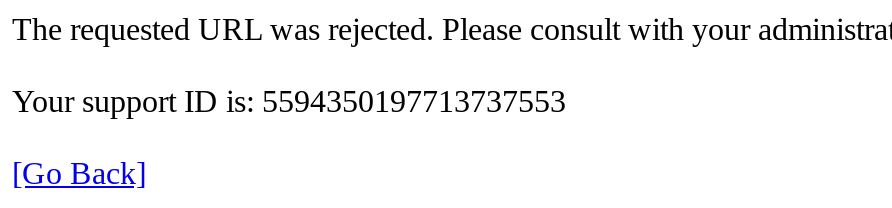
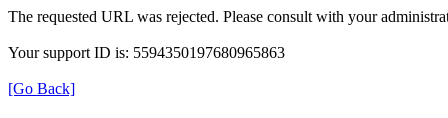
[12,84,566,118] Your support ID is: 5594350197713737553 -> [8,44,285,61] Your support ID is: 5594350197680965863

